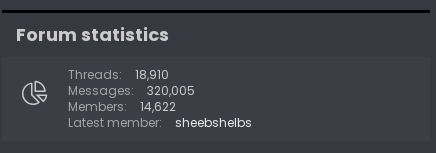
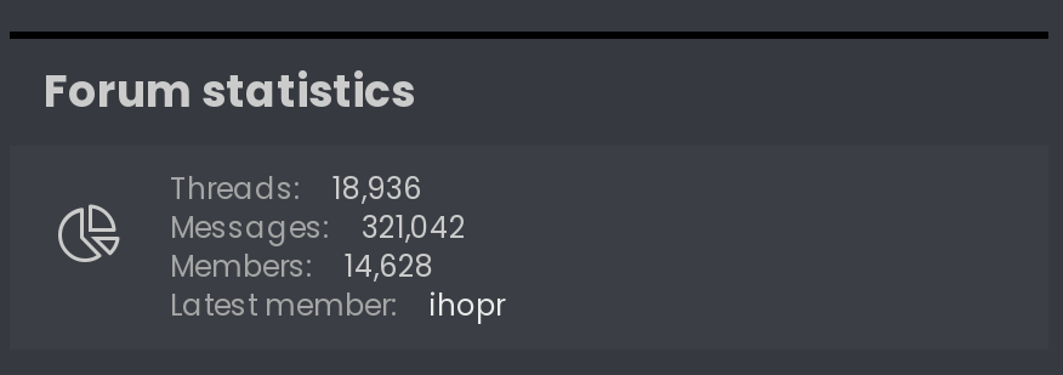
[68,66,169,83] Threads 18,910 -> [170,167,422,209] Threads 18,936
[68,82,195,99] Messages 320,005 -> [170,206,466,248] Messages 321,042
[68,98,176,115] Members 14,622 -> [170,245,434,286] Members 14,628
[175,114,252,131] sheebshelbs -> [430,284,505,325] ihopr

